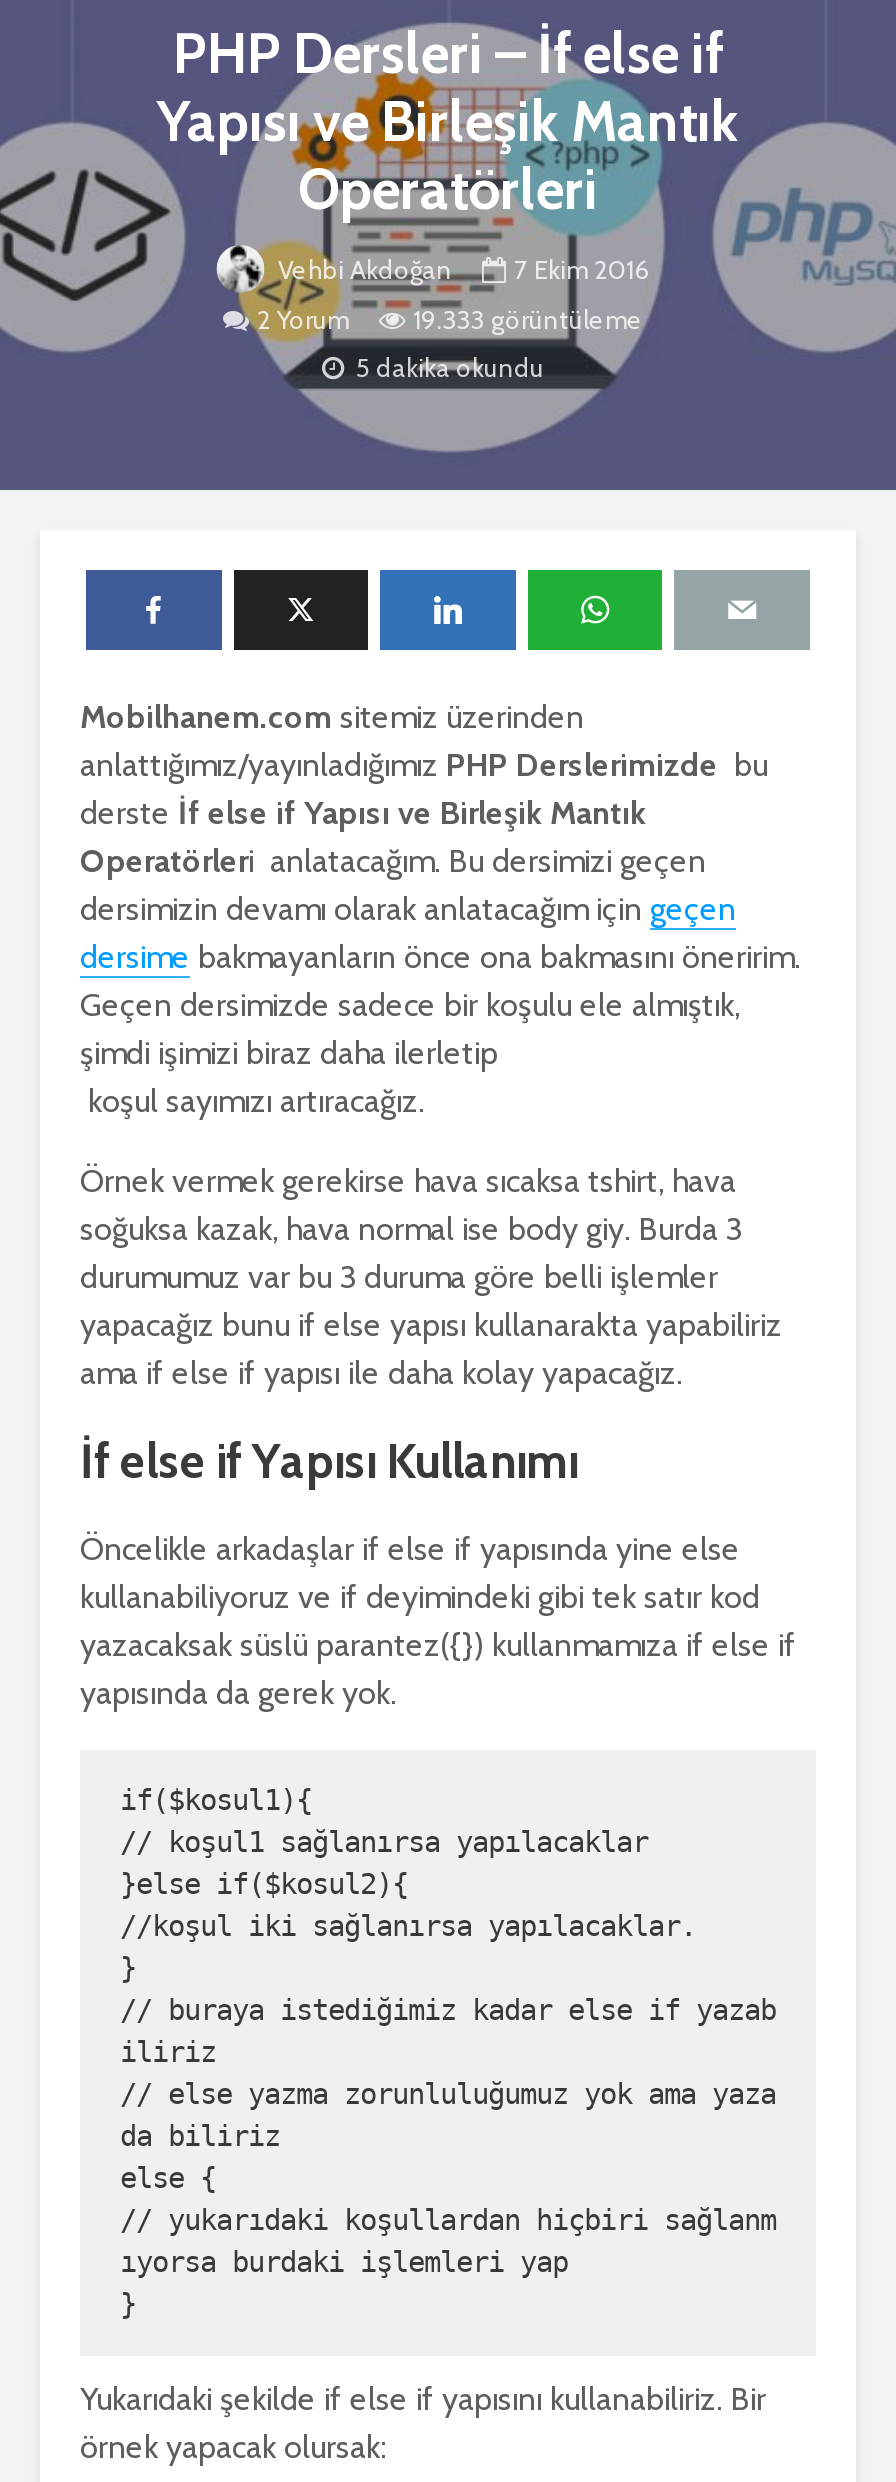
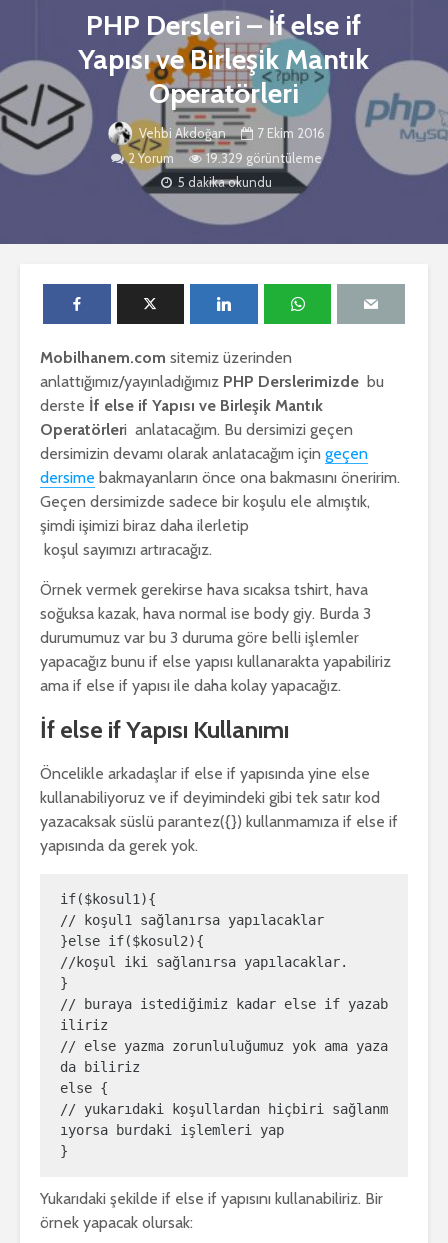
[257,302,643,334] 2 Yorum 19.333 görüntüleme -> [128,150,322,166] 2 Yorum 19.329 görüntüleme

